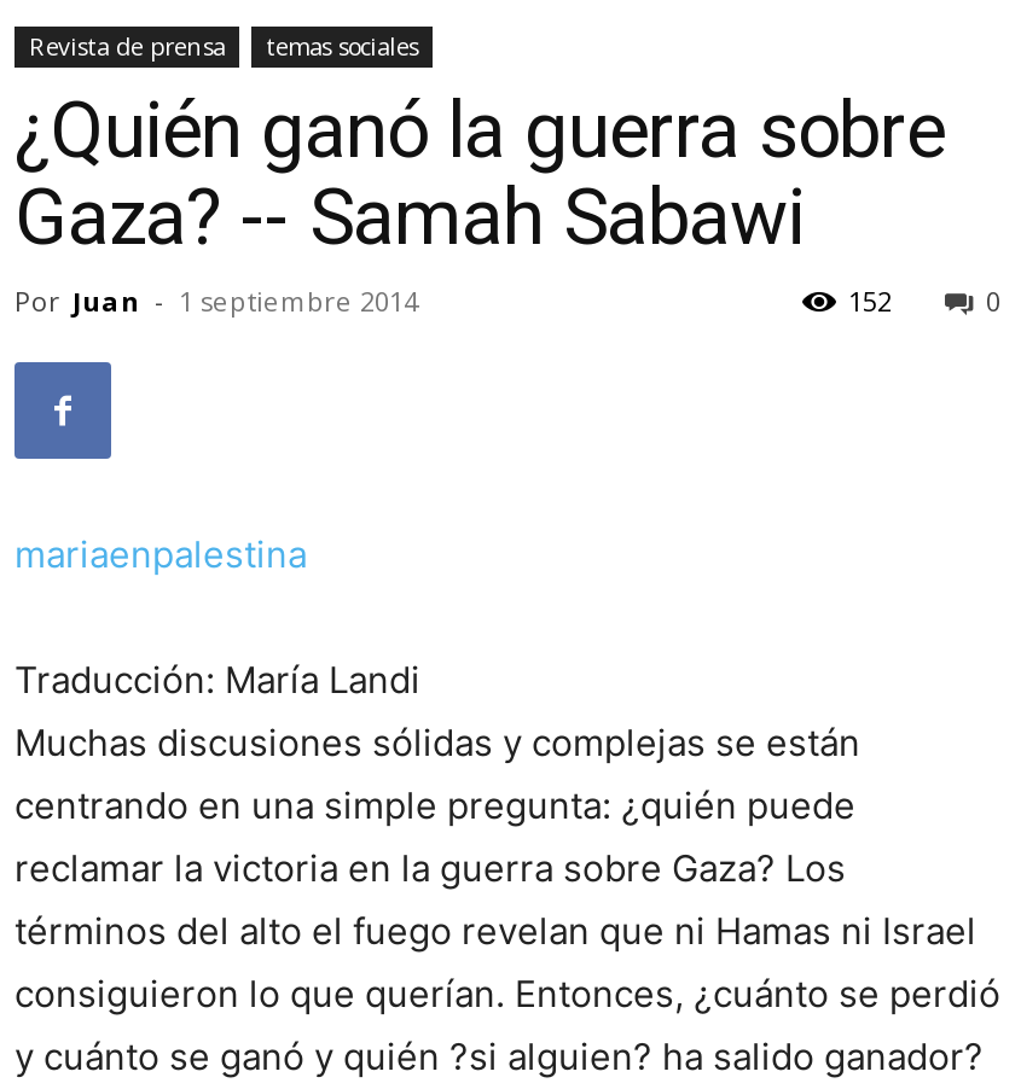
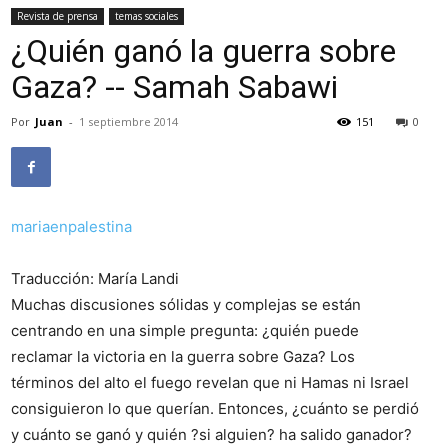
[848,284,892,320] 152 -> [356,114,374,129] 151

